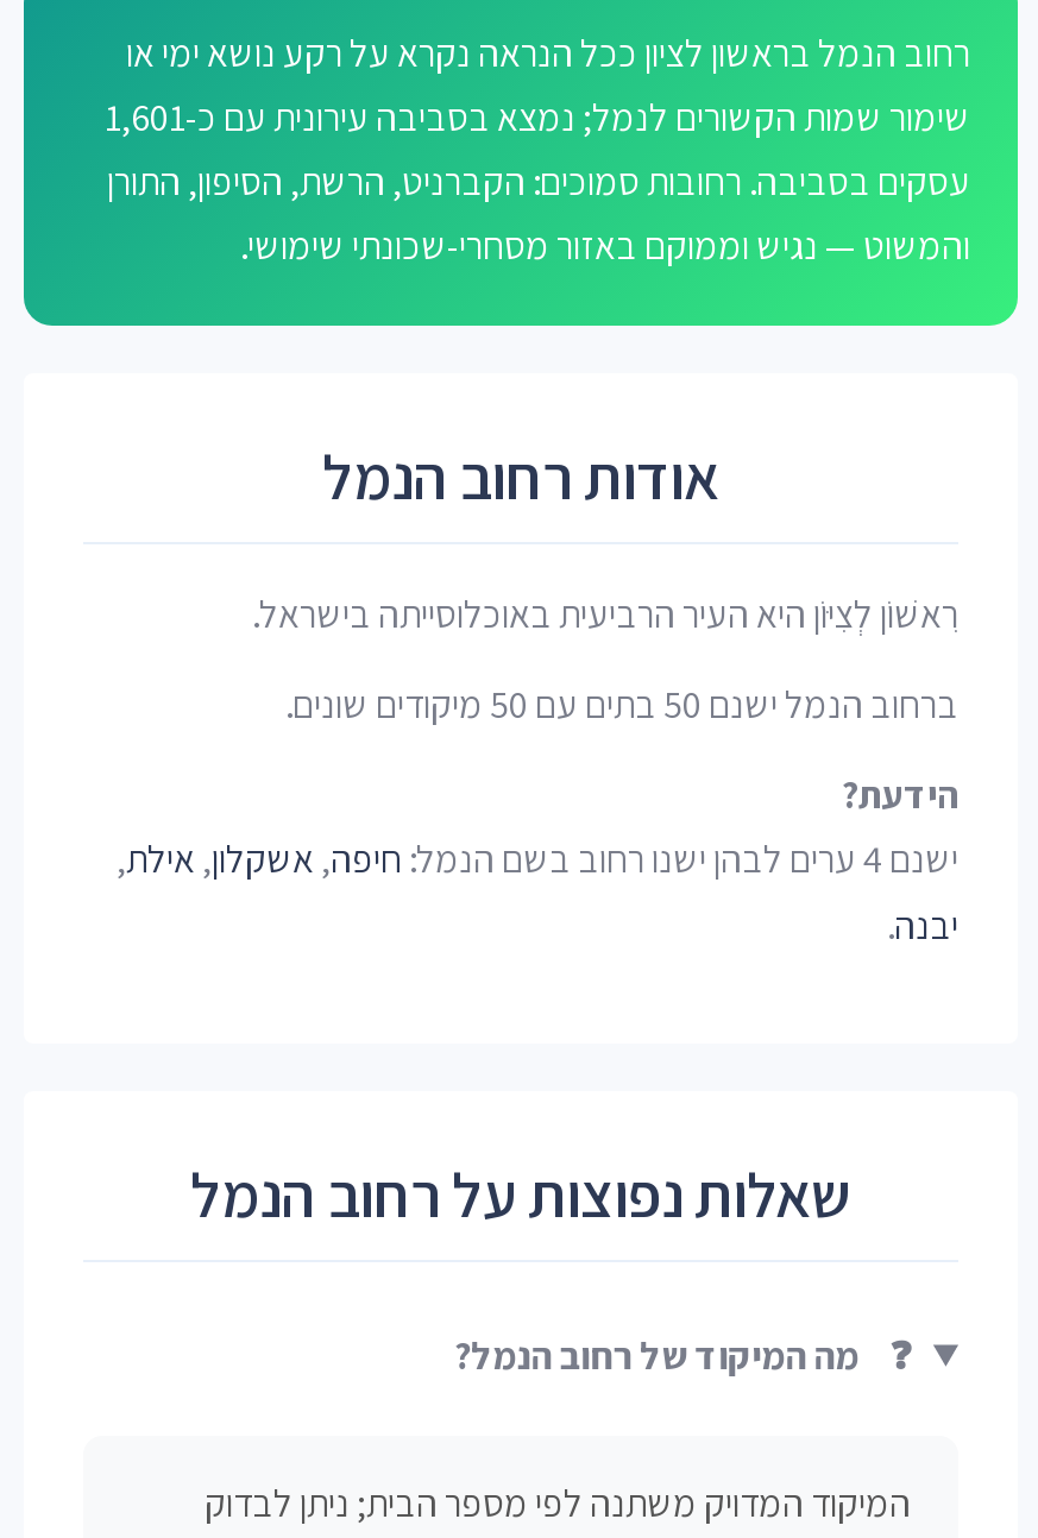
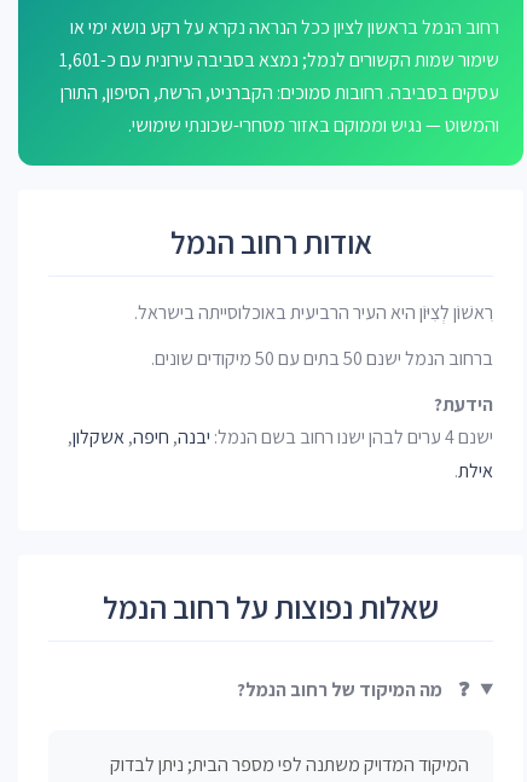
[117,833,958,950] חיפה, אשקלון, אילת, | יבנה. -> [68,424,493,483] יבנה, חיפה, אשקלון, | אילת.

